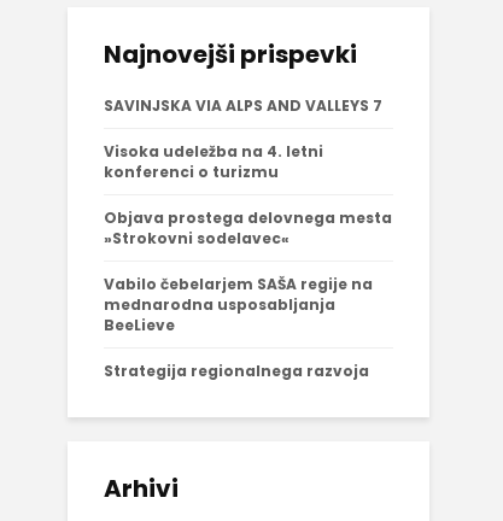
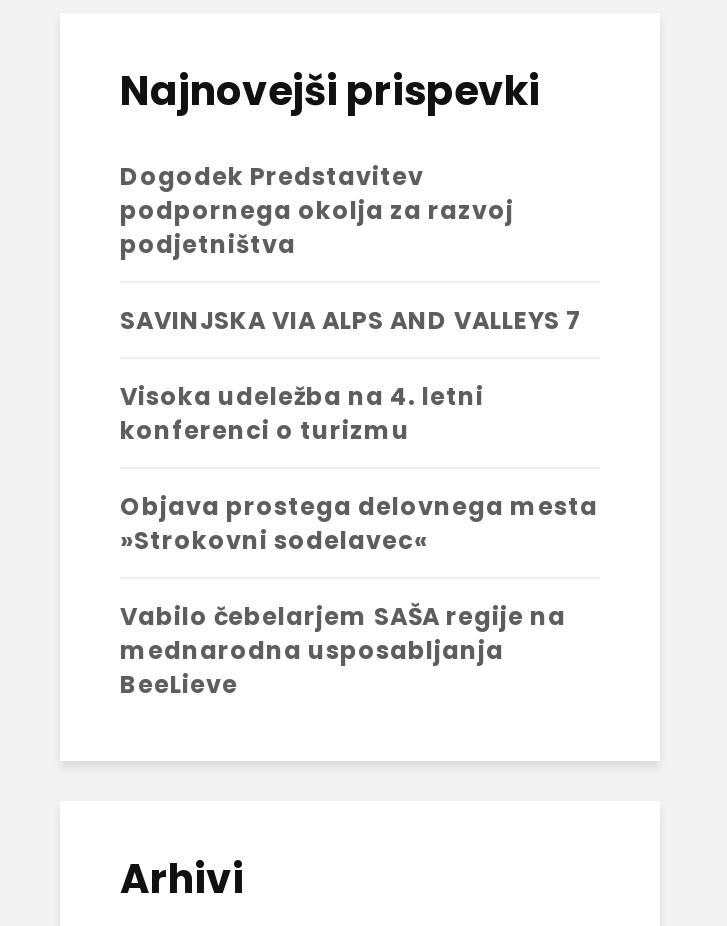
none -> [120,159,514,261] Dogodek Predstavitev | podpornega okolja za razvoj | podjetništva
moved [104,96,392,336] -> [120,303,598,701]: SAVINJSKA VIA ALPS AND VALLEYS 7 | Visoka udeležba na 4. letni | konferenci o turizmu | Objava prostega delovnega mesta | »Strokovni sodelavec« | Vabilo čebelarjem SAŠA regije na | mednarodna usposabljanja | BeeLieve
[104,361,369,382] Strategija regionalnega razvoja -> none

